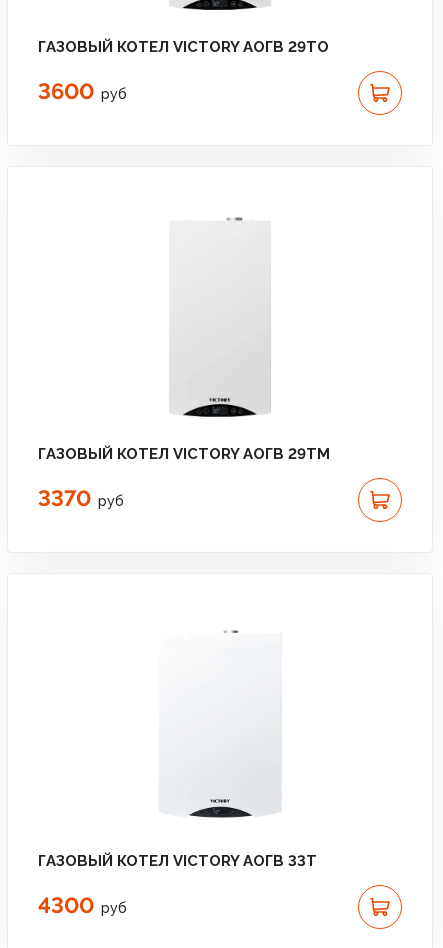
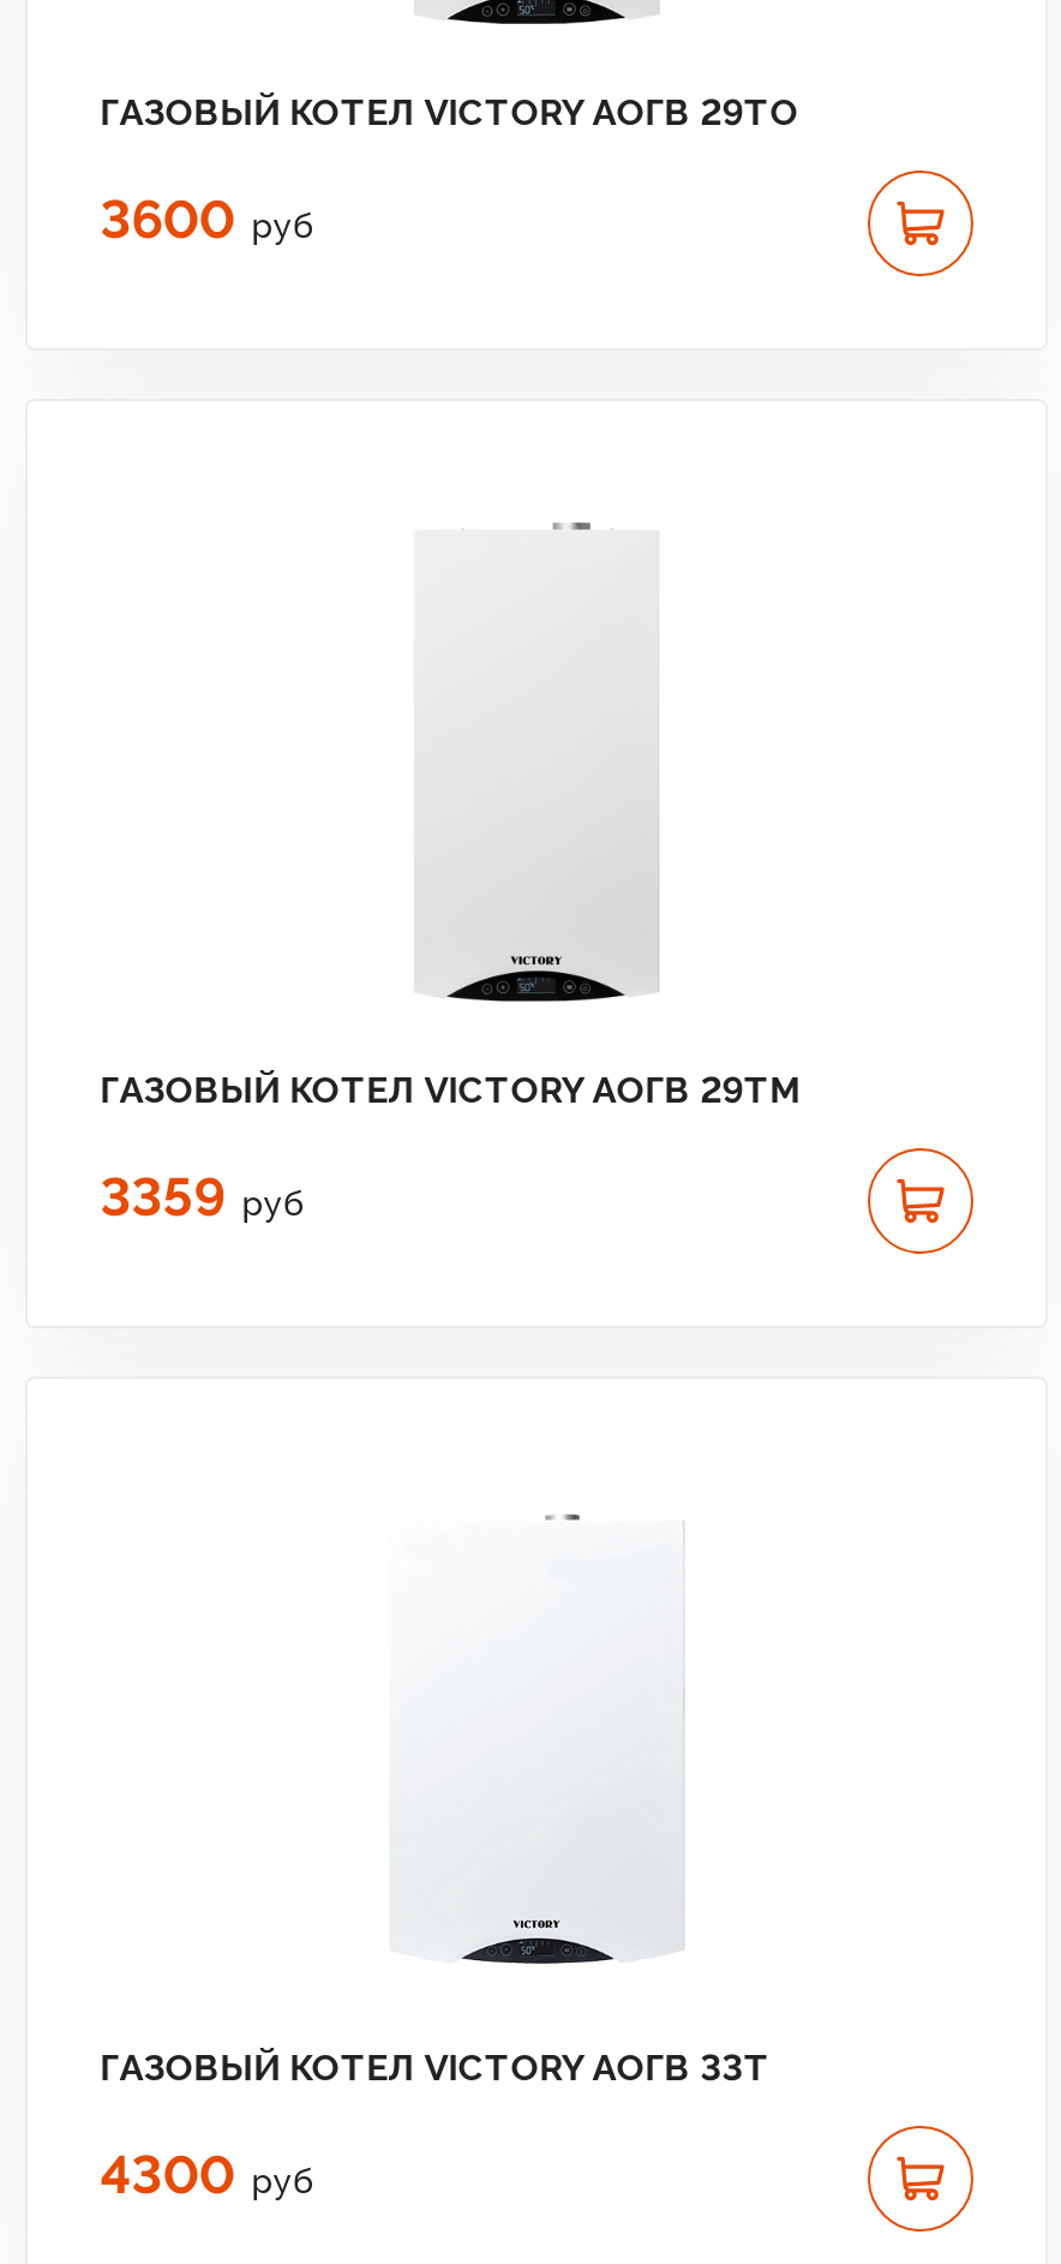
[38,484,124,510] 3370 руб -> [100,1164,304,1226] 3359 руб

